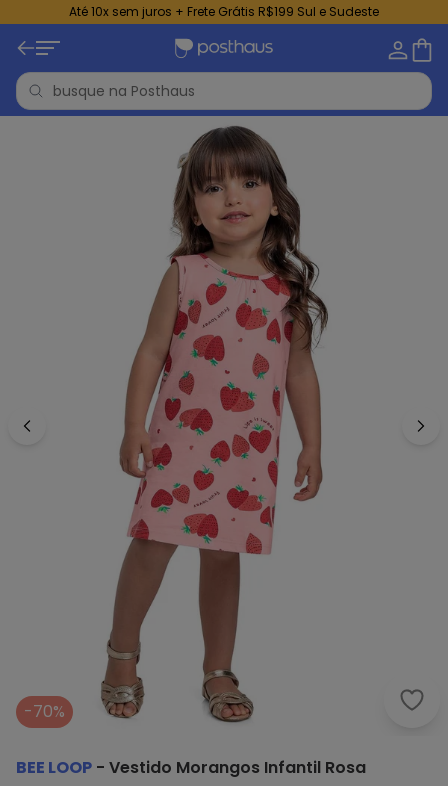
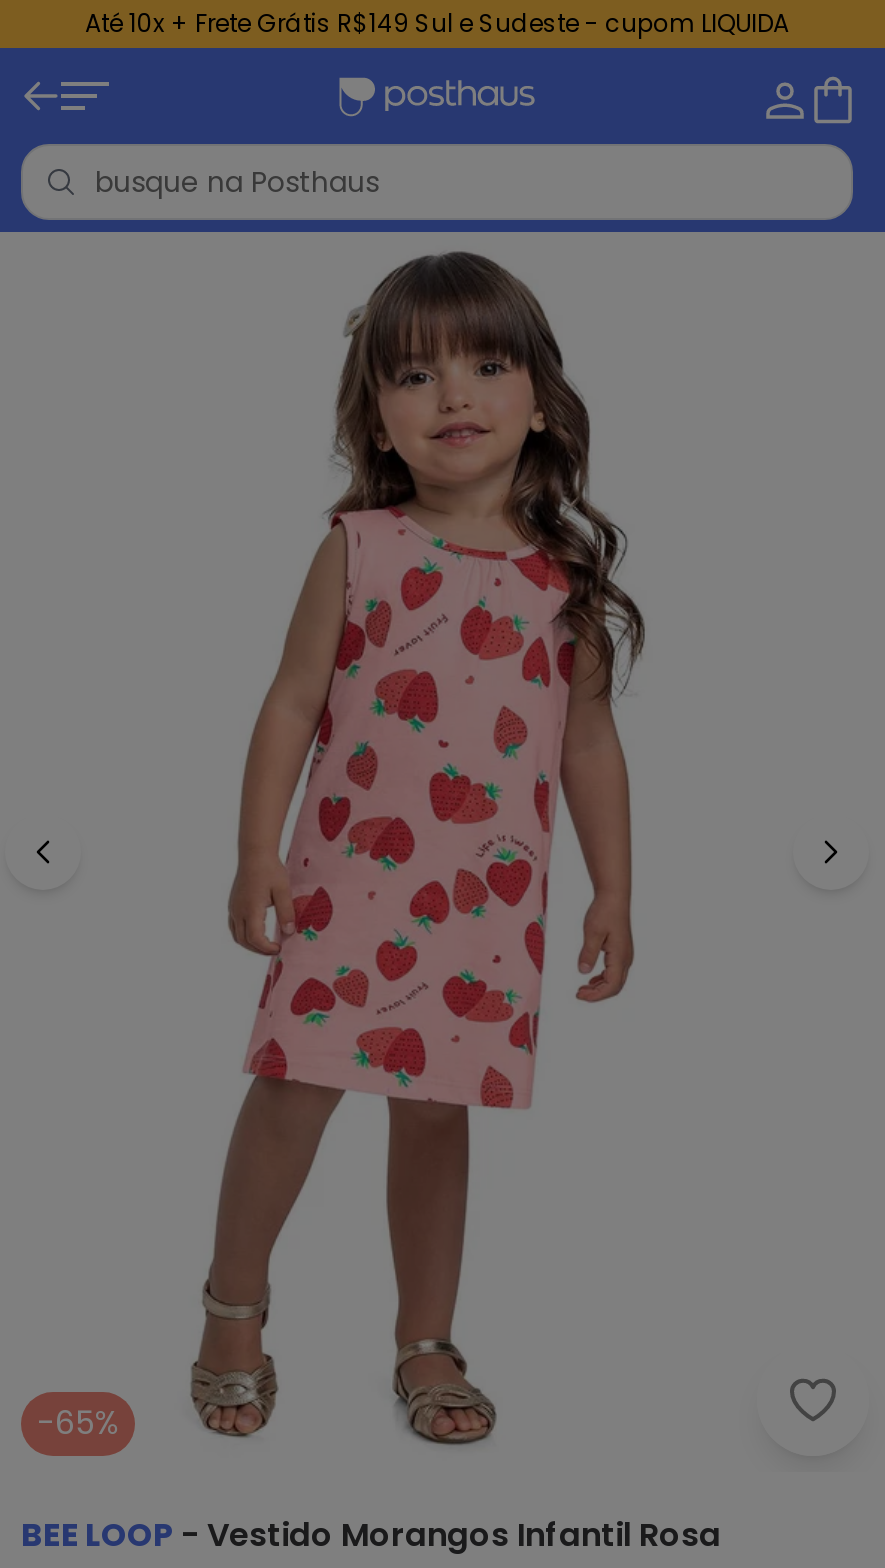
[69,3,379,20] Até 10x sem juros + Frete Grátis R$199 Sul e Sudeste -> [85,6,789,40] Até 10x + Frete Grátis R$149 Sul e Sudeste - cupom LIQUIDA
[24,700,65,723] -70% -> [37,1400,119,1446] -65%

